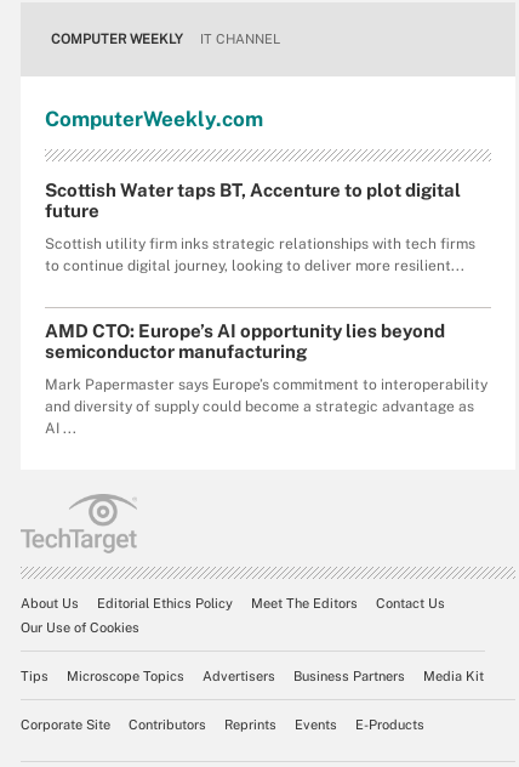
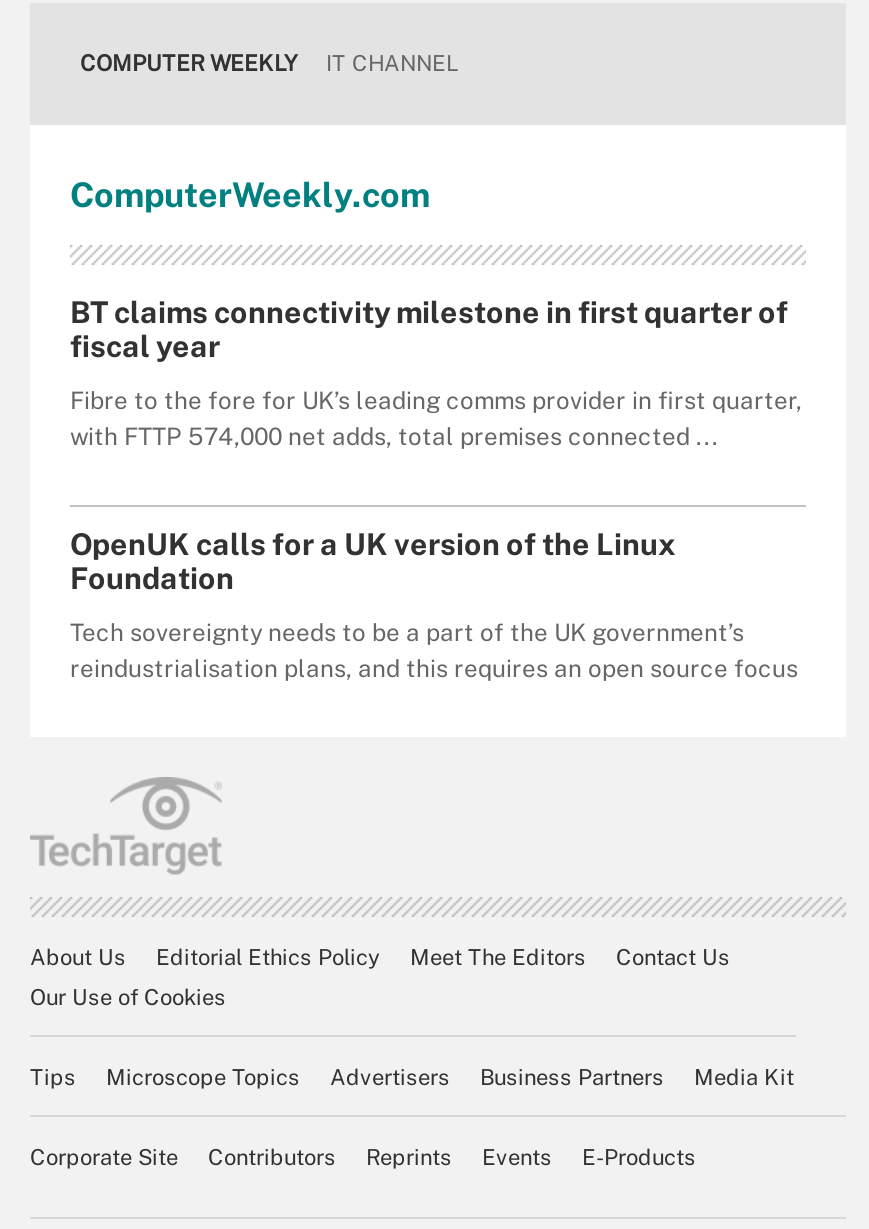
[45,179,461,220] Scottish Water taps BT, Accenture to plot digital | future -> [70,294,788,362] BT claims connectivity milestone in first quarter of | fiscal year
[45,235,475,274] Scottish utility firm inks strategic relationships with tech firms | to continue digital journey, looking to deliver more resilient... -> [70,386,802,450] Fibre to the fore for UK’s leading comms provider in first quarter, | with FTTP 574,000 net adds, total premises connected ...
[45,320,445,361] AMD CTO: Europe’s AI opportunity lies beyond | semiconductor manufacturing -> [70,526,676,594] OpenUK calls for a UK version of the Linux | Foundation
[45,376,487,436] Mark Papermaster says Europe’s commitment to interoperability | and diversity of supply could become a strategic advantage as | AI ... -> [70,618,798,682] Tech sovereignty needs to be a part of the UK government’s | reindustrialisation plans, and this requires an open source focus

